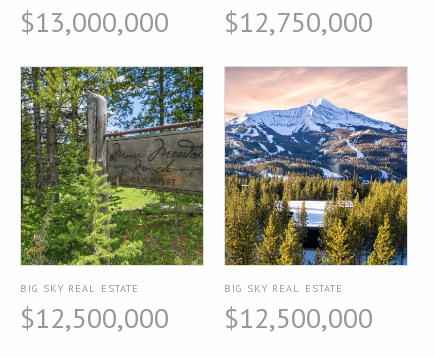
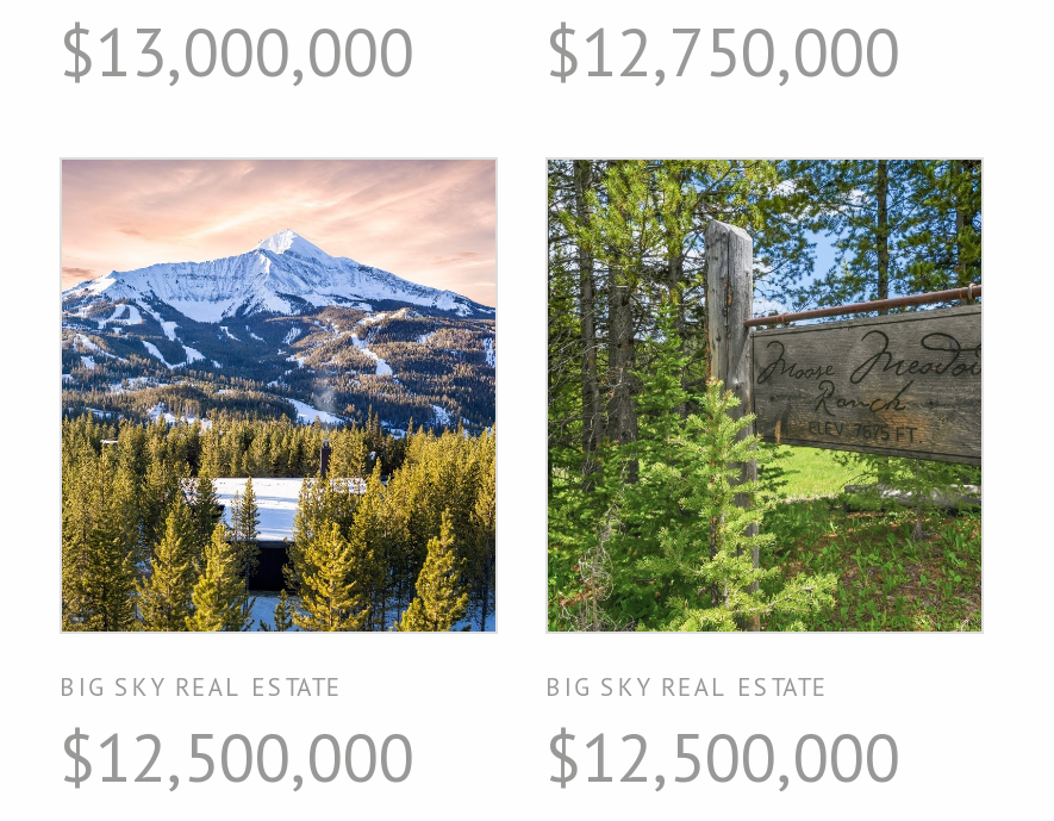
[20,66,204,266] [image] -> [60,157,498,634] [image]
[224,66,408,266] [image] -> [545,157,984,634] [image]

